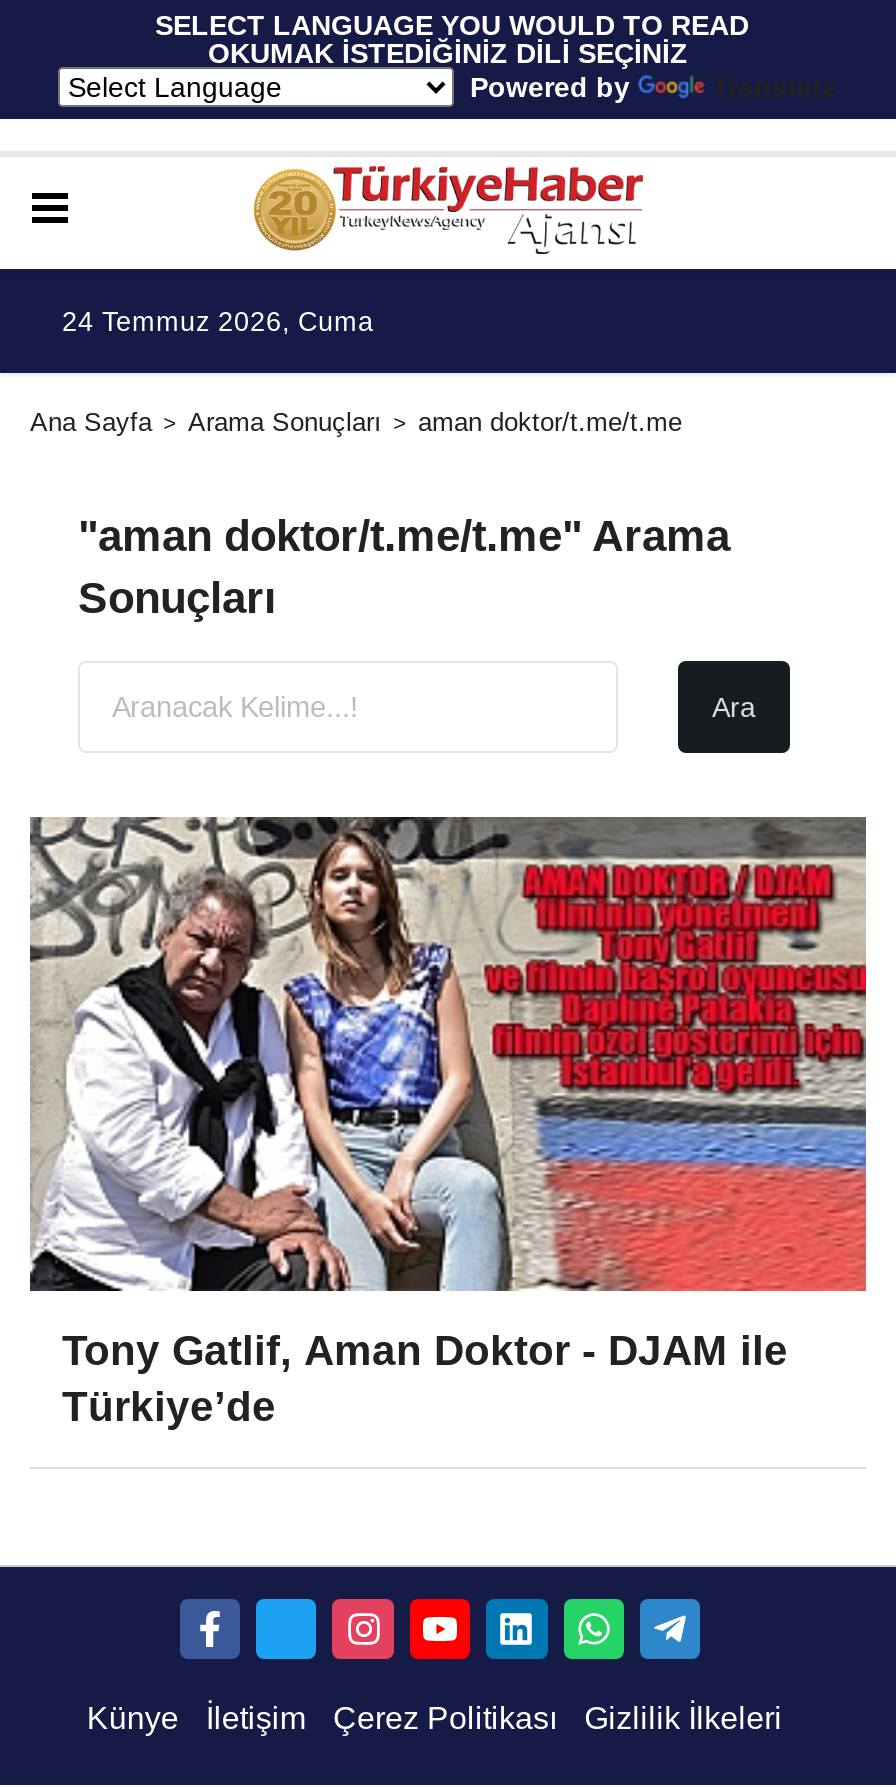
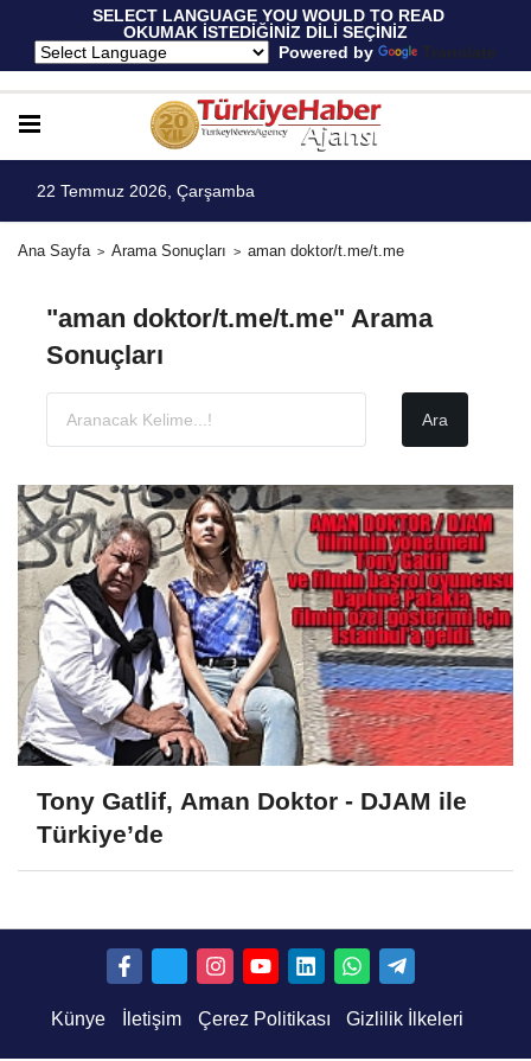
[62,307,374,337] 24 Temmuz 2026, Cuma -> [37,183,255,200] 22 Temmuz 2026, Çarşamba

